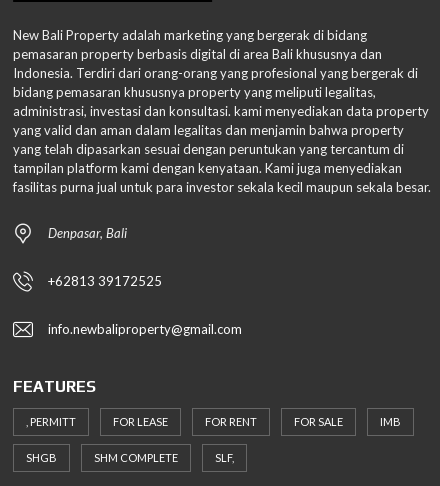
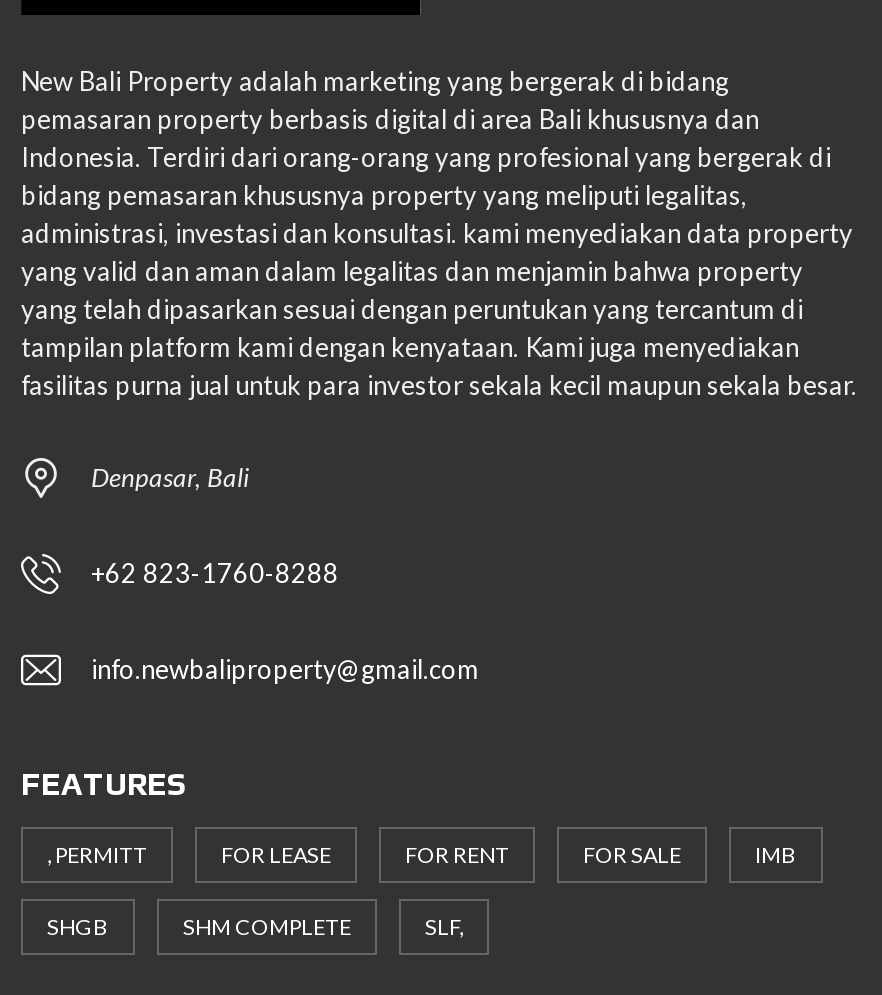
[48,273,162,289] +62813 39172525 -> [91,558,339,590] +62 823-1760-8288

